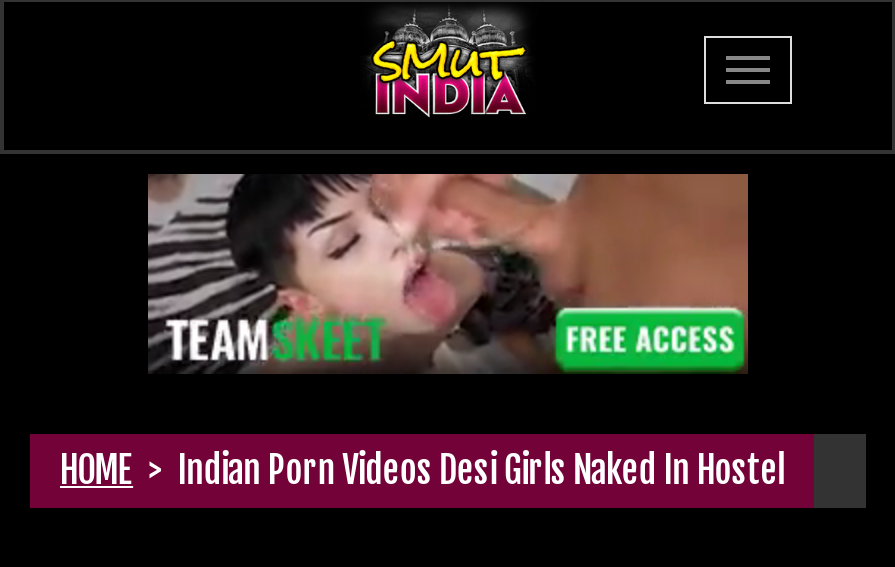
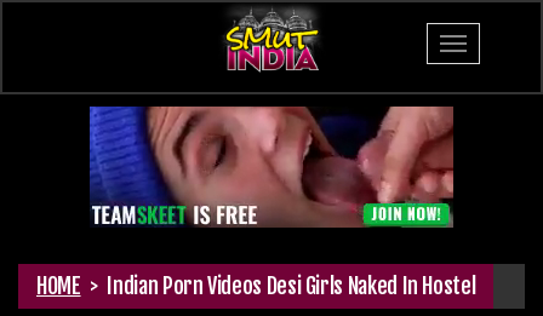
[146,172,750,374] [image] -> [88,105,453,229] [image]

